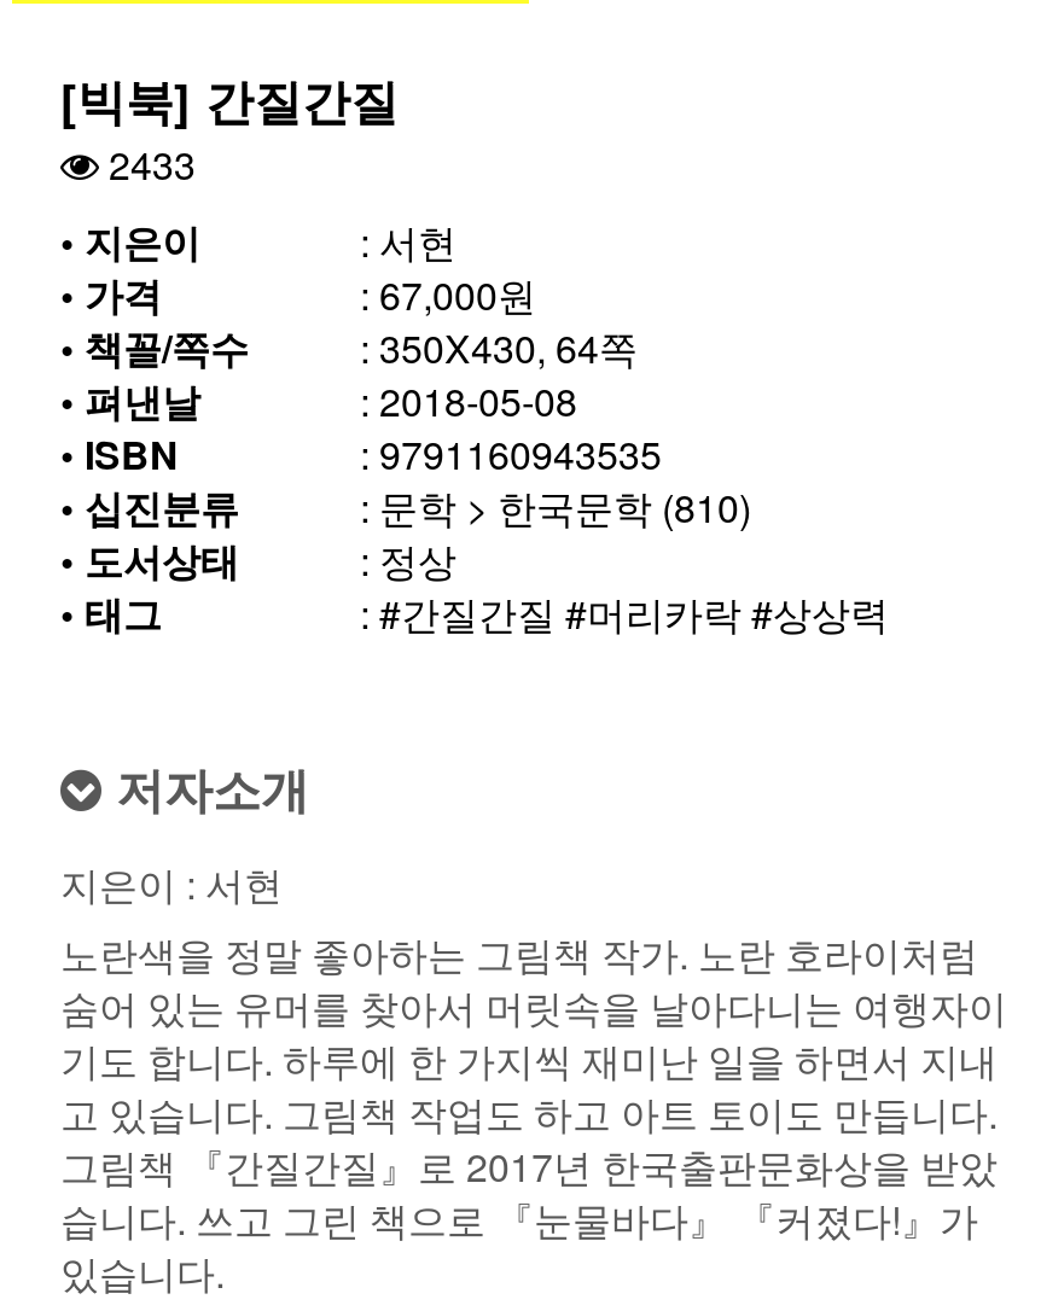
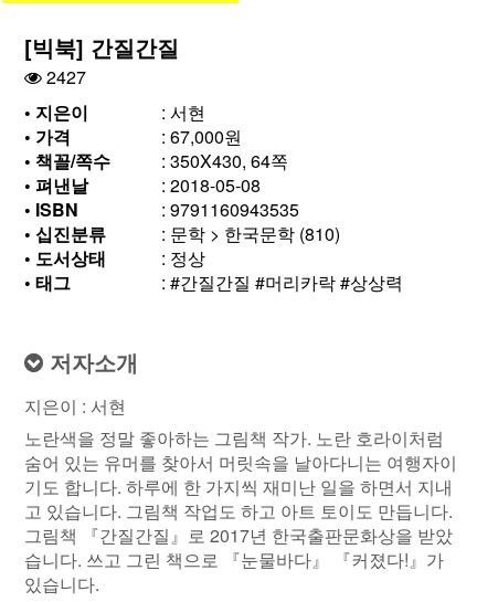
[99,136,196,192] 2433 -> [42,64,86,89] 2427

